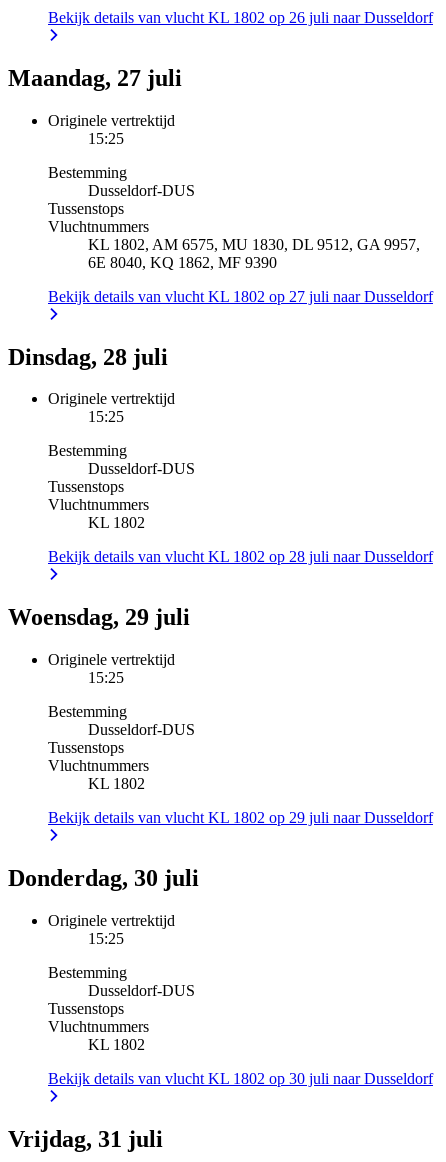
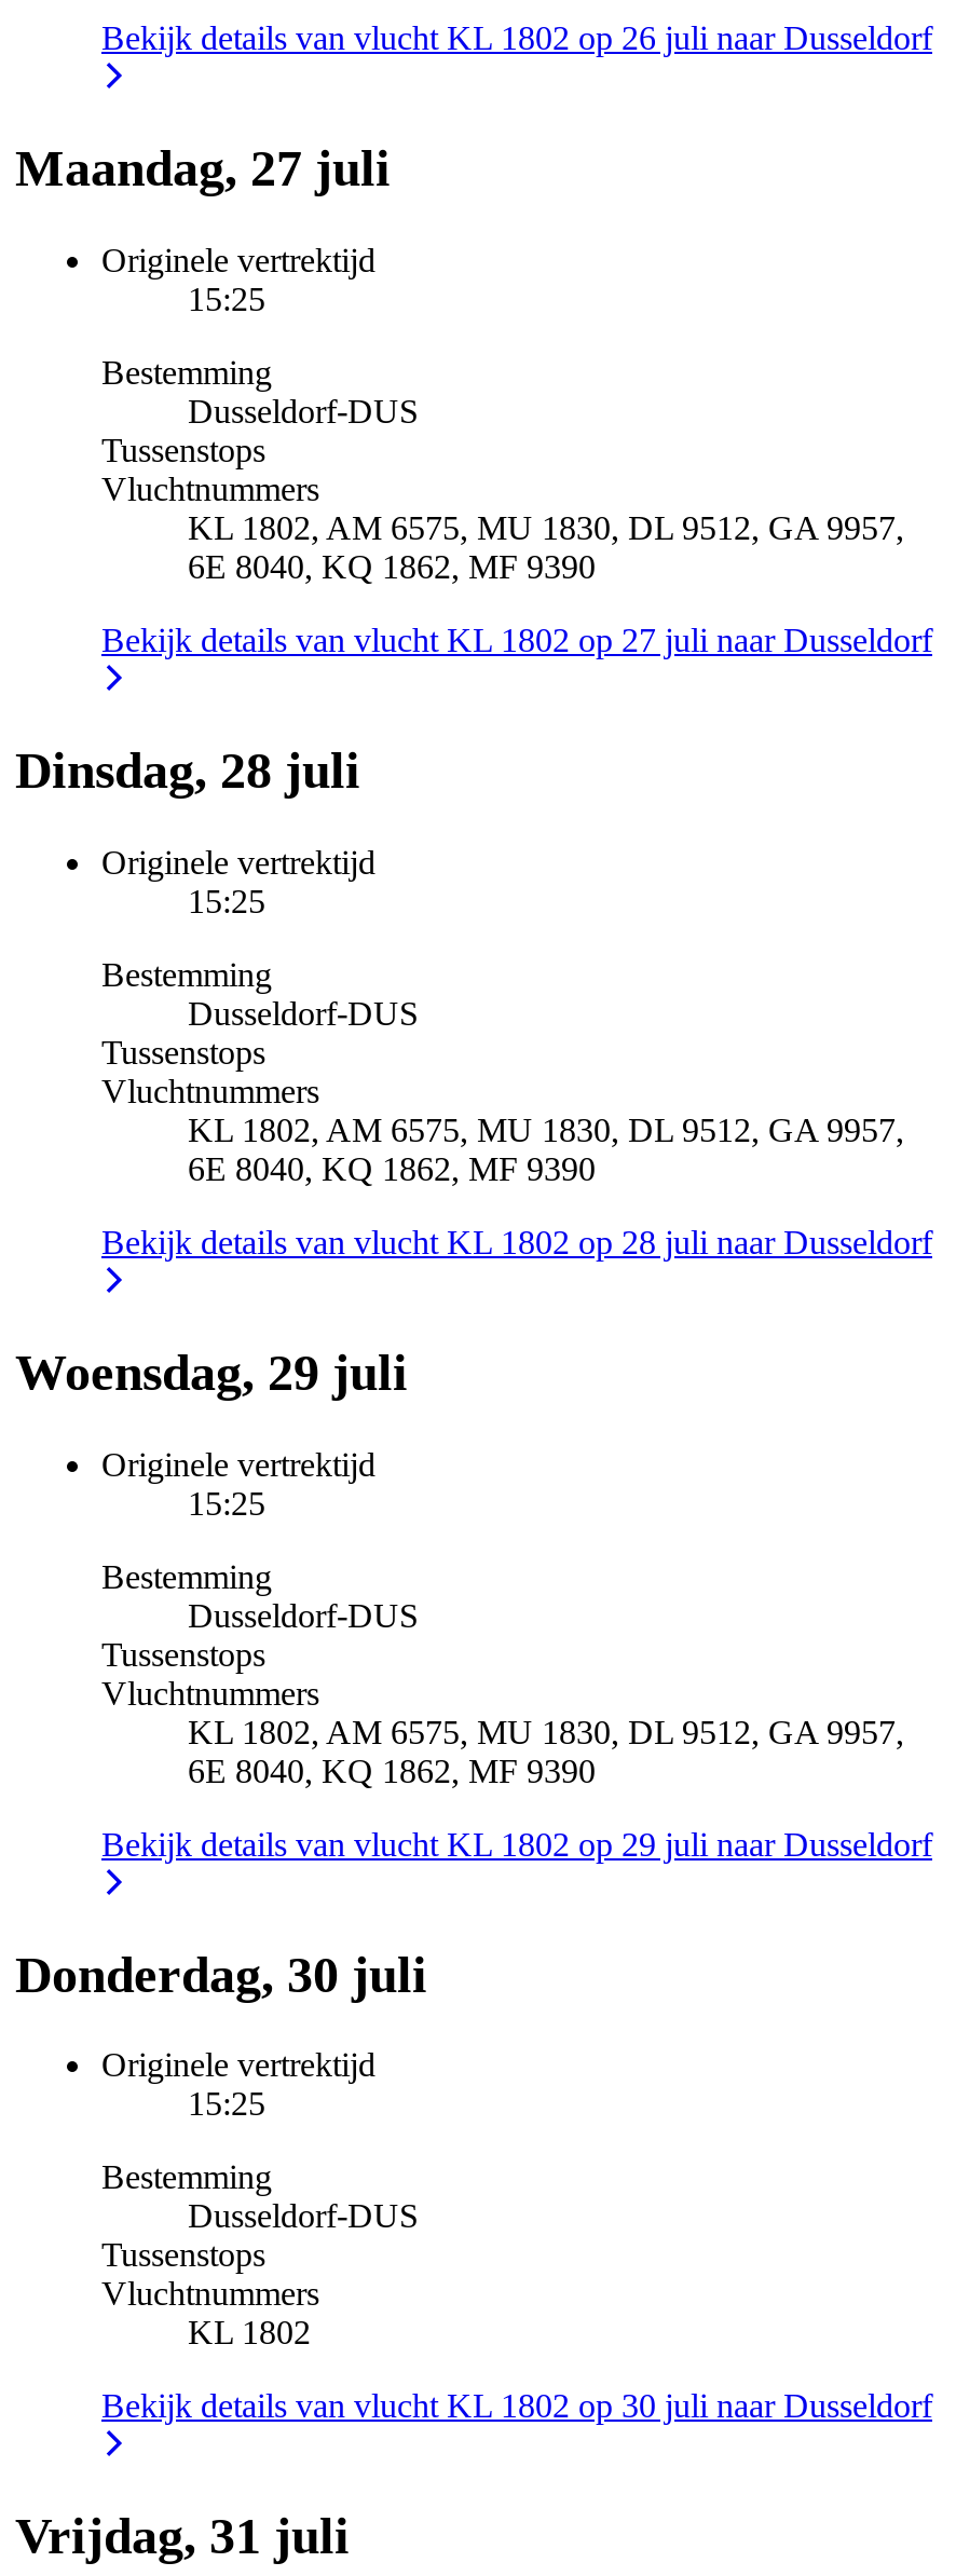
[88,514,145,531] KL 1802 -> [188,1111,904,1187] KL 1802, AM 6575, MU 1830, DL 9512, GA 9957, | 6E 8040, KQ 1862, MF 9390
[88,775,145,792] KL 1802 -> [188,1713,904,1789] KL 1802, AM 6575, MU 1830, DL 9512, GA 9957, | 6E 8040, KQ 1862, MF 9390

